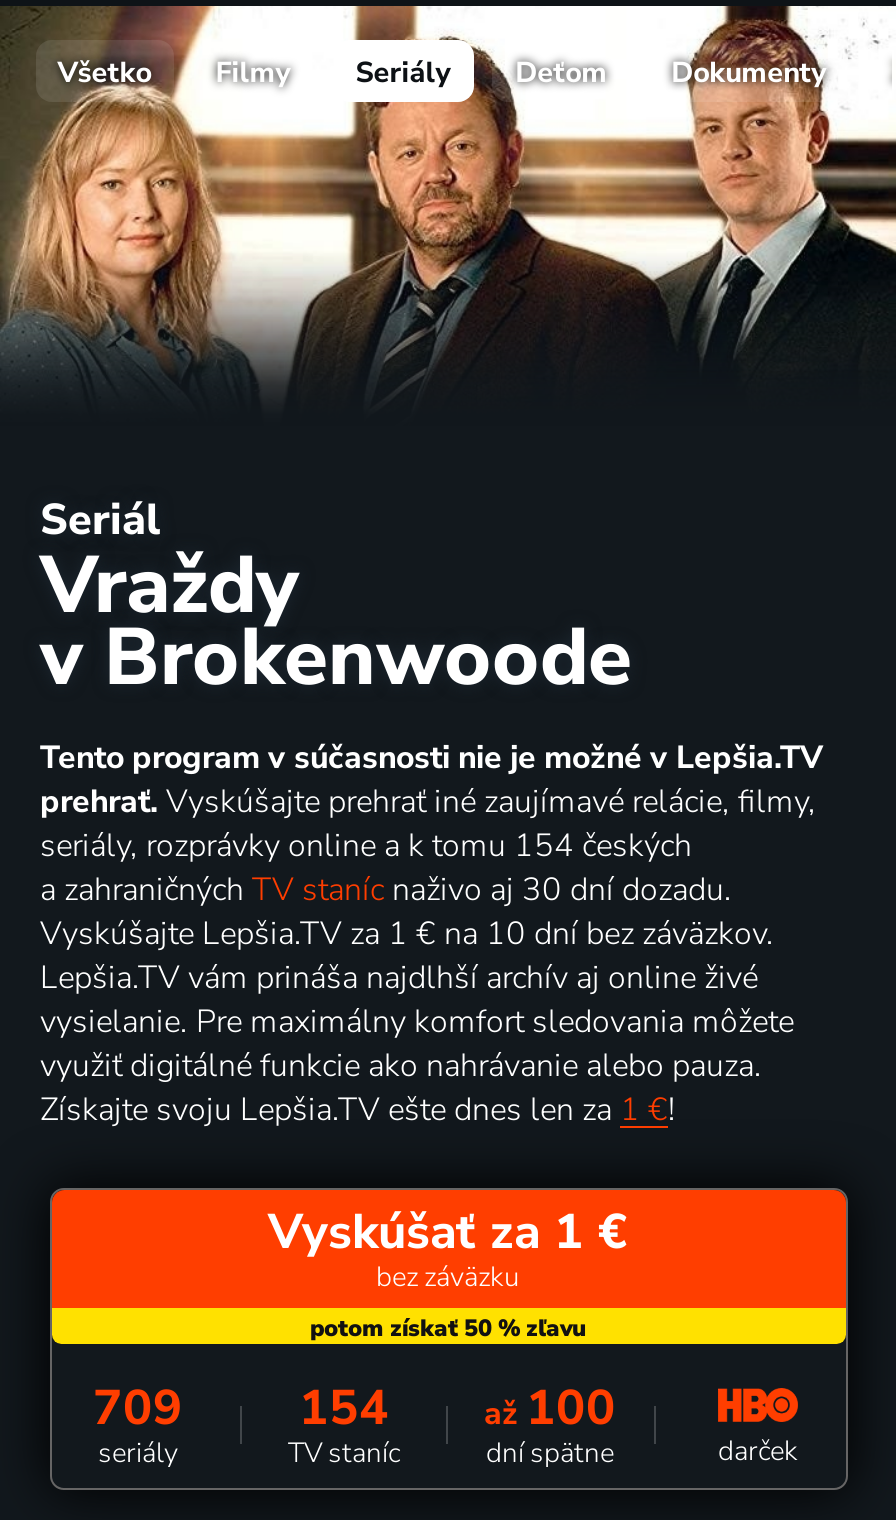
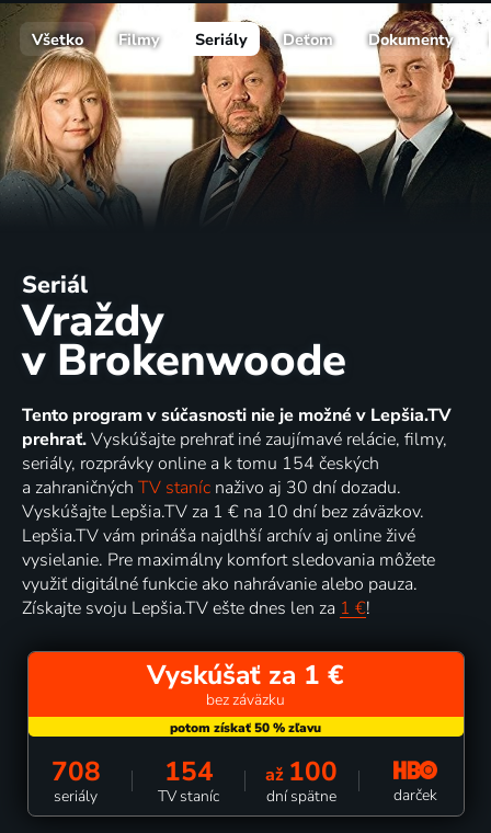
[93,1374,616,1442] 709 154 až 100 -> [51,753,338,790] 708 154 až 100

